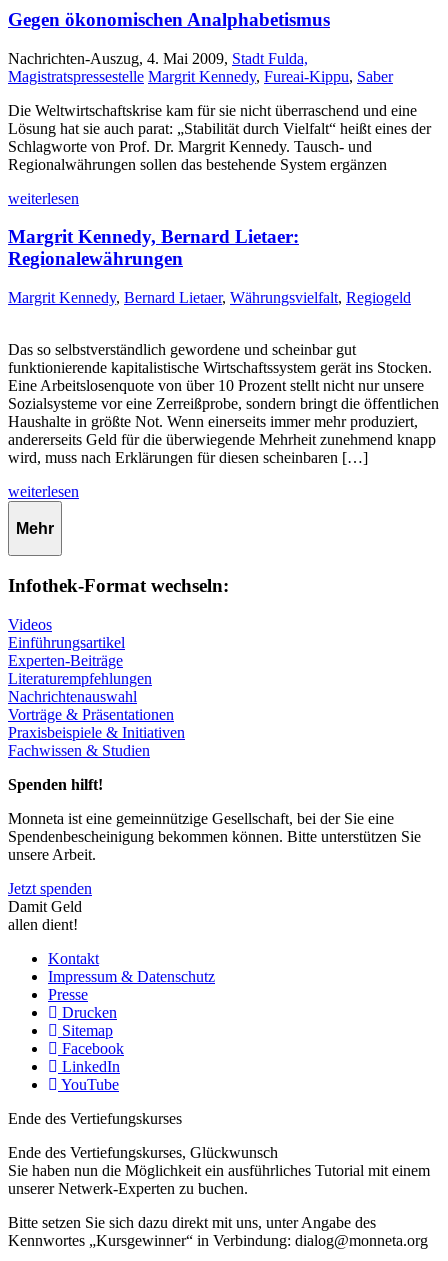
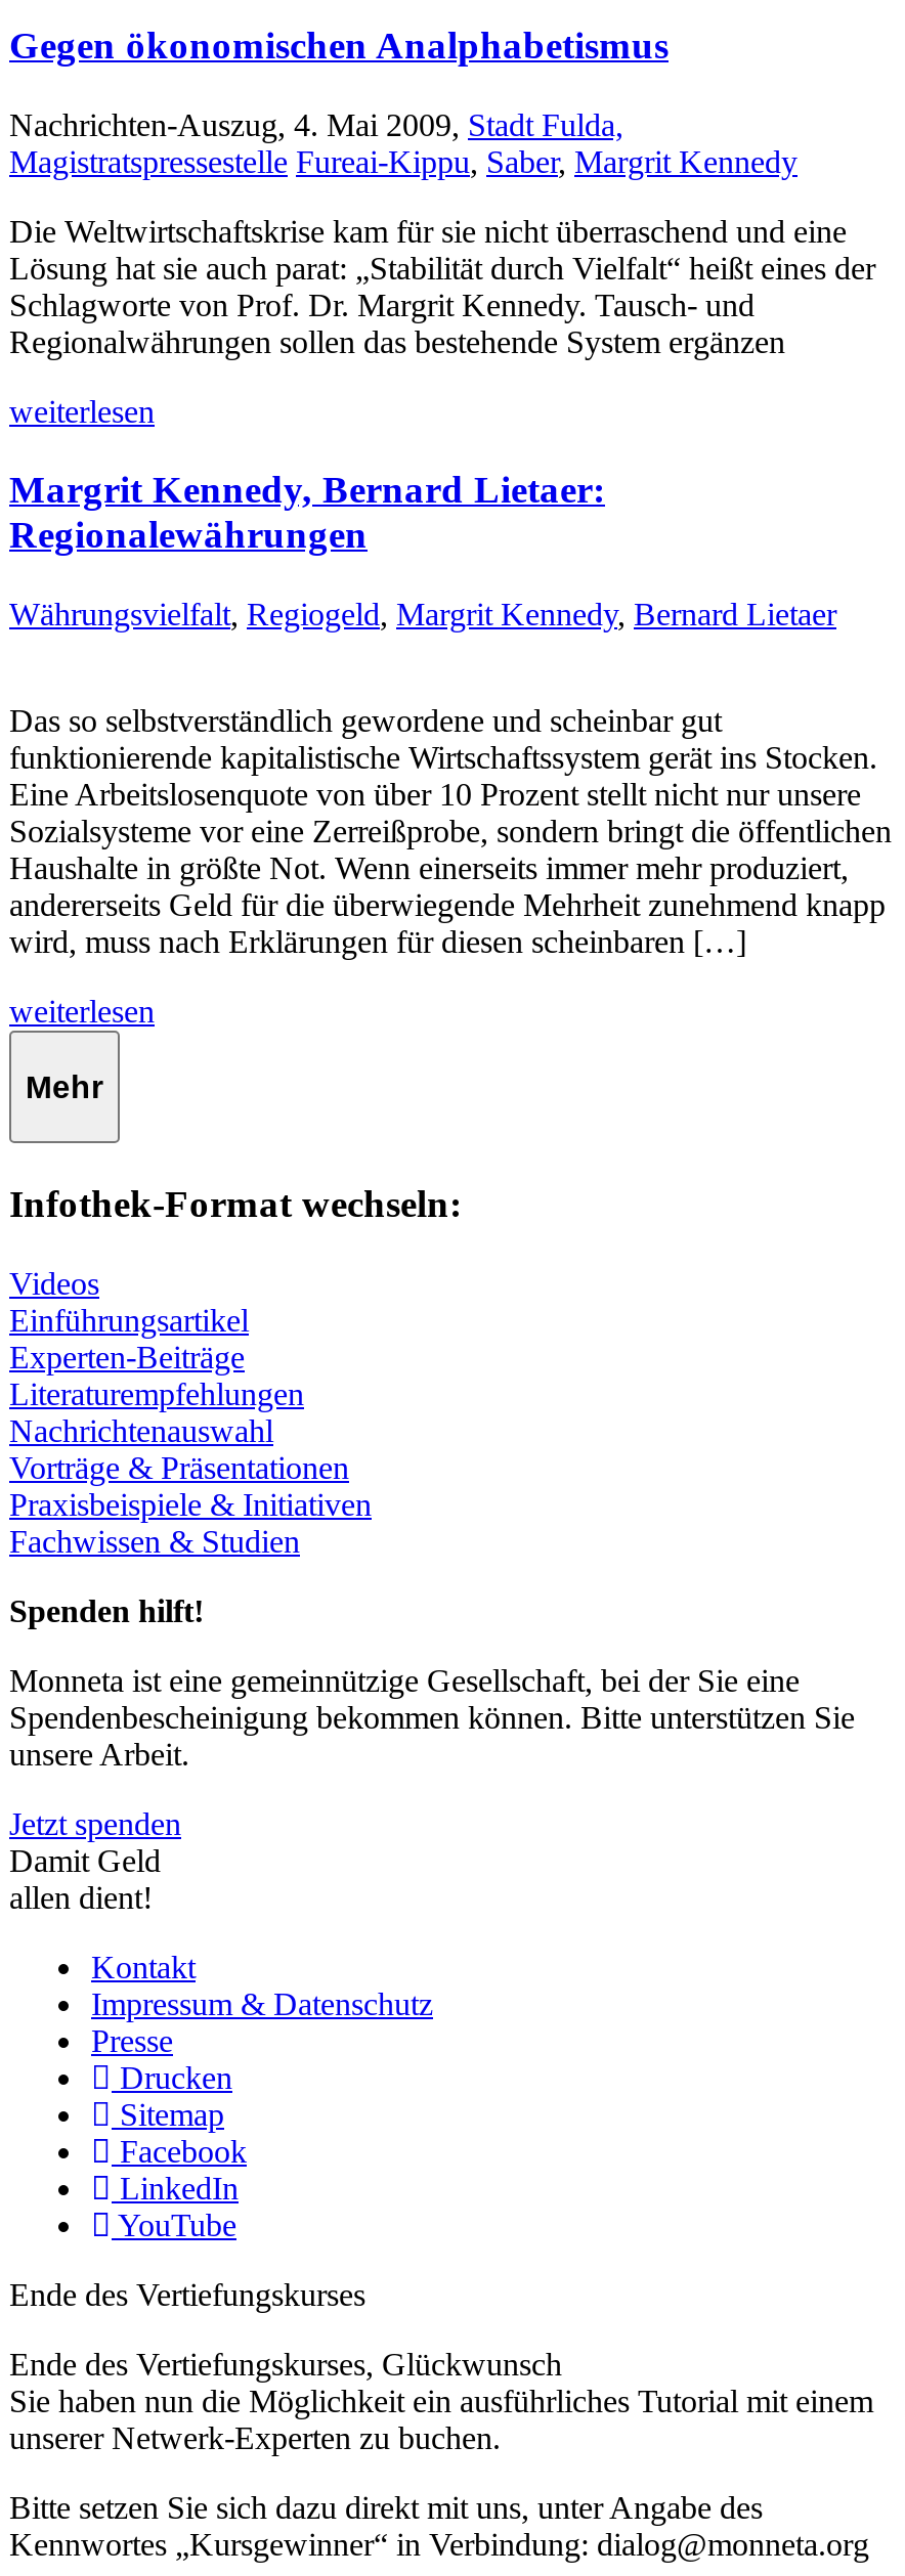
[8,68,393,85] Magistratspressestelle Margrit Kennedy, Fureai-Kippu, Saber -> [9,143,798,178] Magistratspressestelle Fureai-Kippu, Saber, Margrit Kennedy
[8,289,411,306] Margrit Kennedy, Bernard Lietaer, Währungsvielfalt, Regiogeld -> [9,597,836,631] Währungsvielfalt, Regiogeld, Margrit Kennedy, Bernard Lietaer

